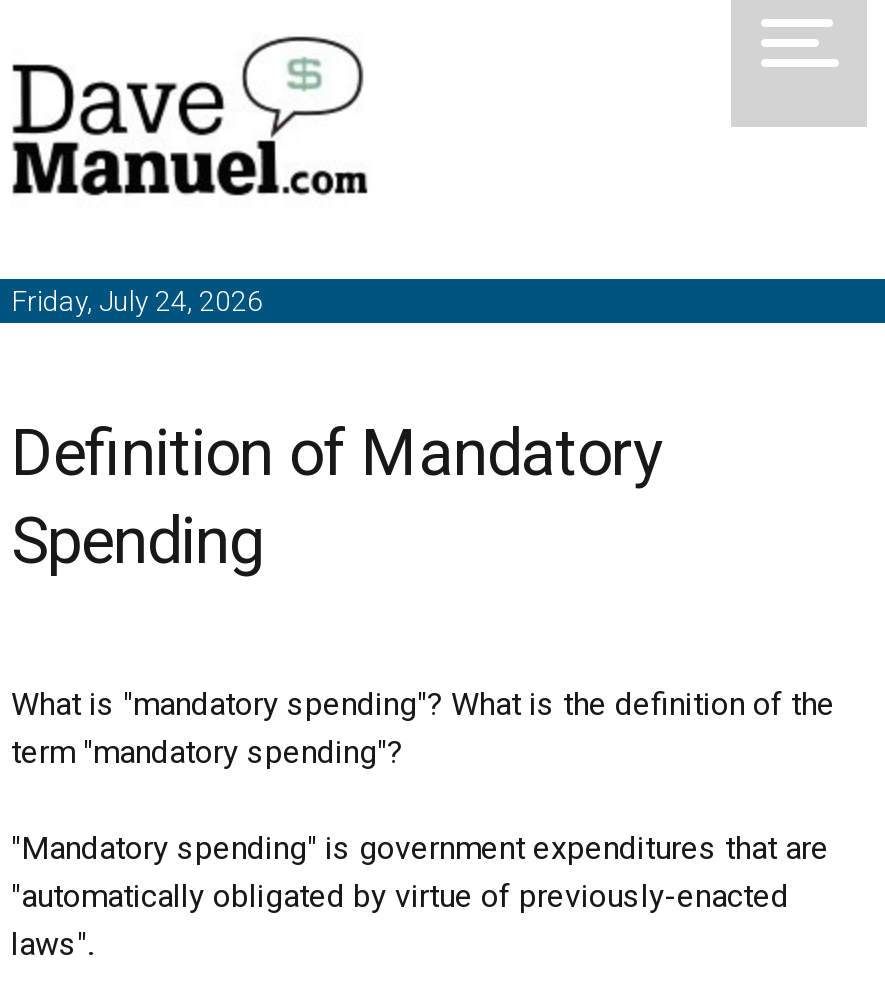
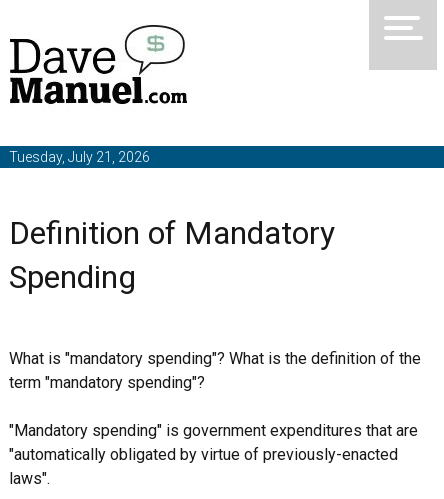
[11,285,263,317] Friday, July 24, 2026 -> [9,149,150,165] Tuesday, July 21, 2026

